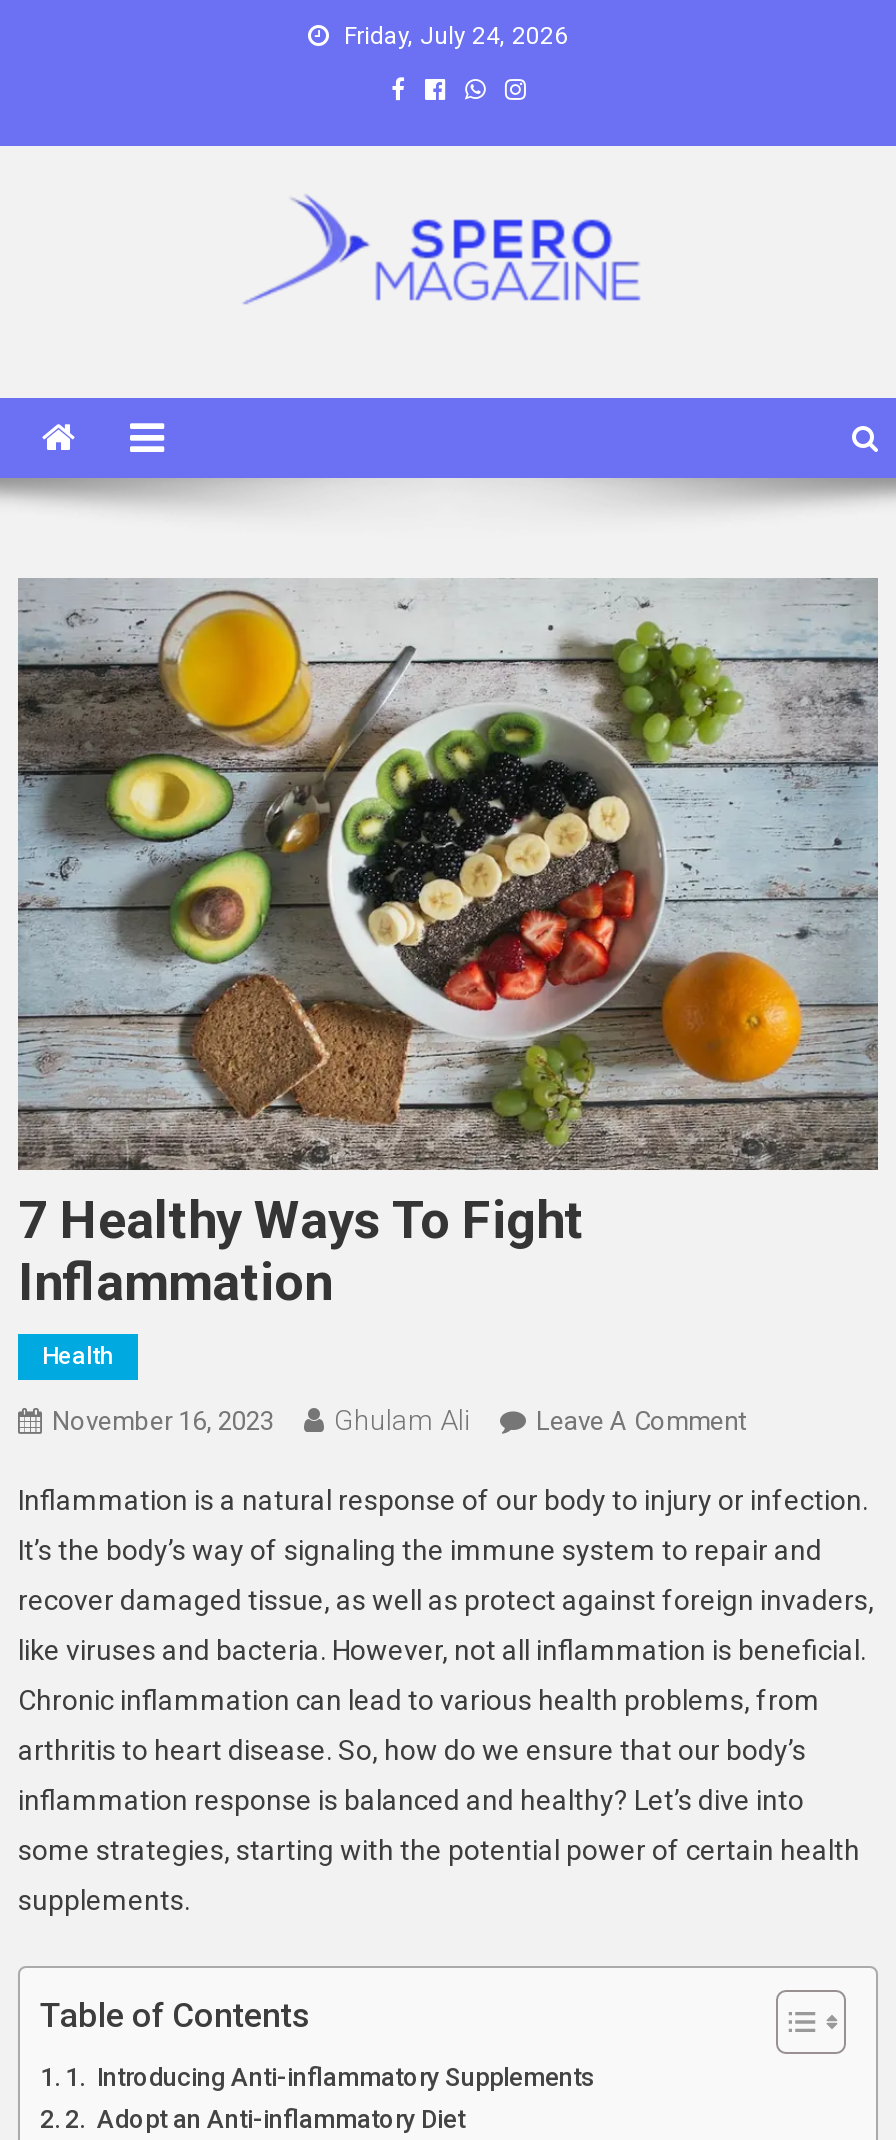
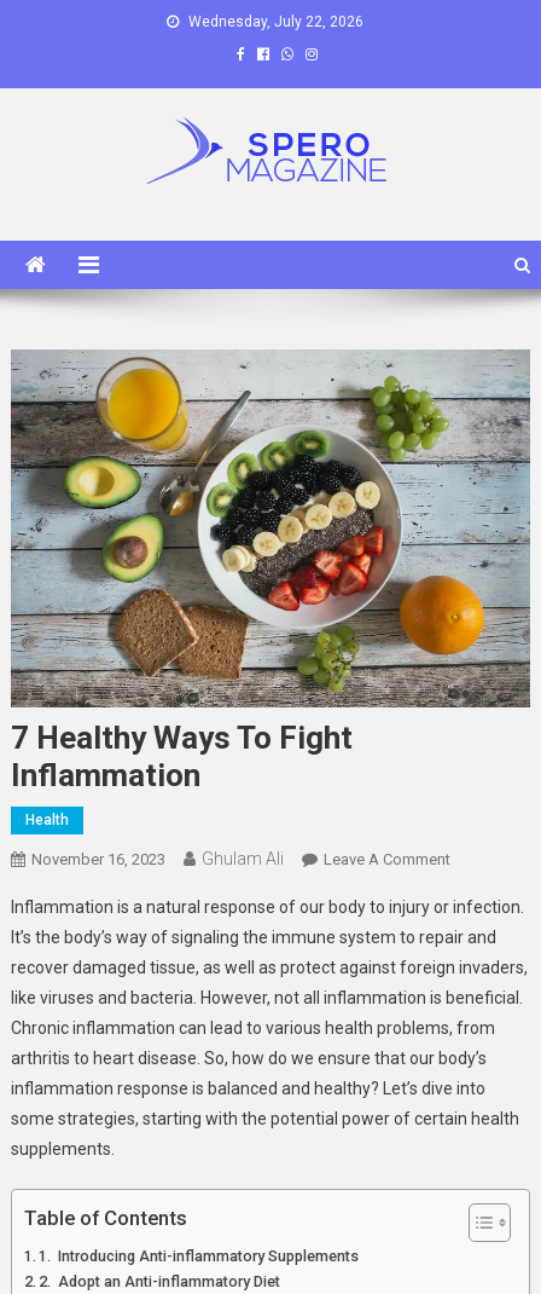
[344,22,568,50] Friday, July 24, 2026 -> [188,13,363,30] Wednesday, July 22, 2026

